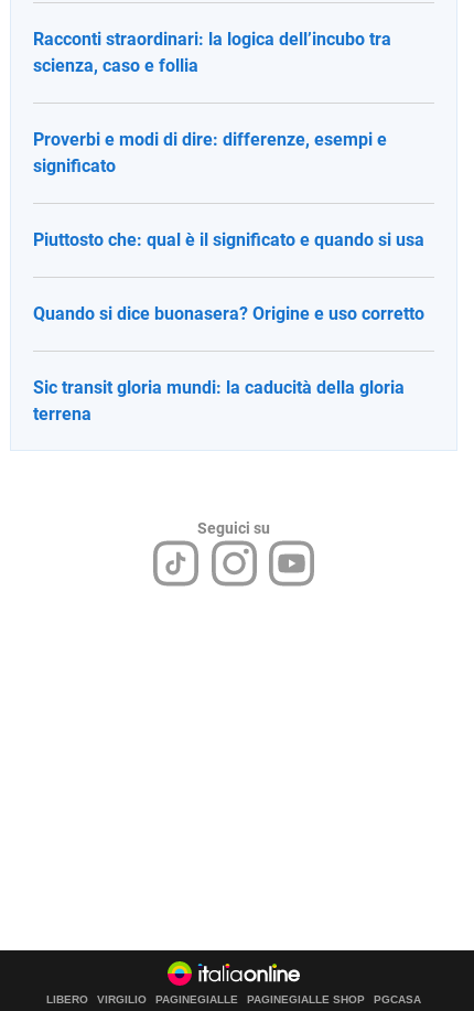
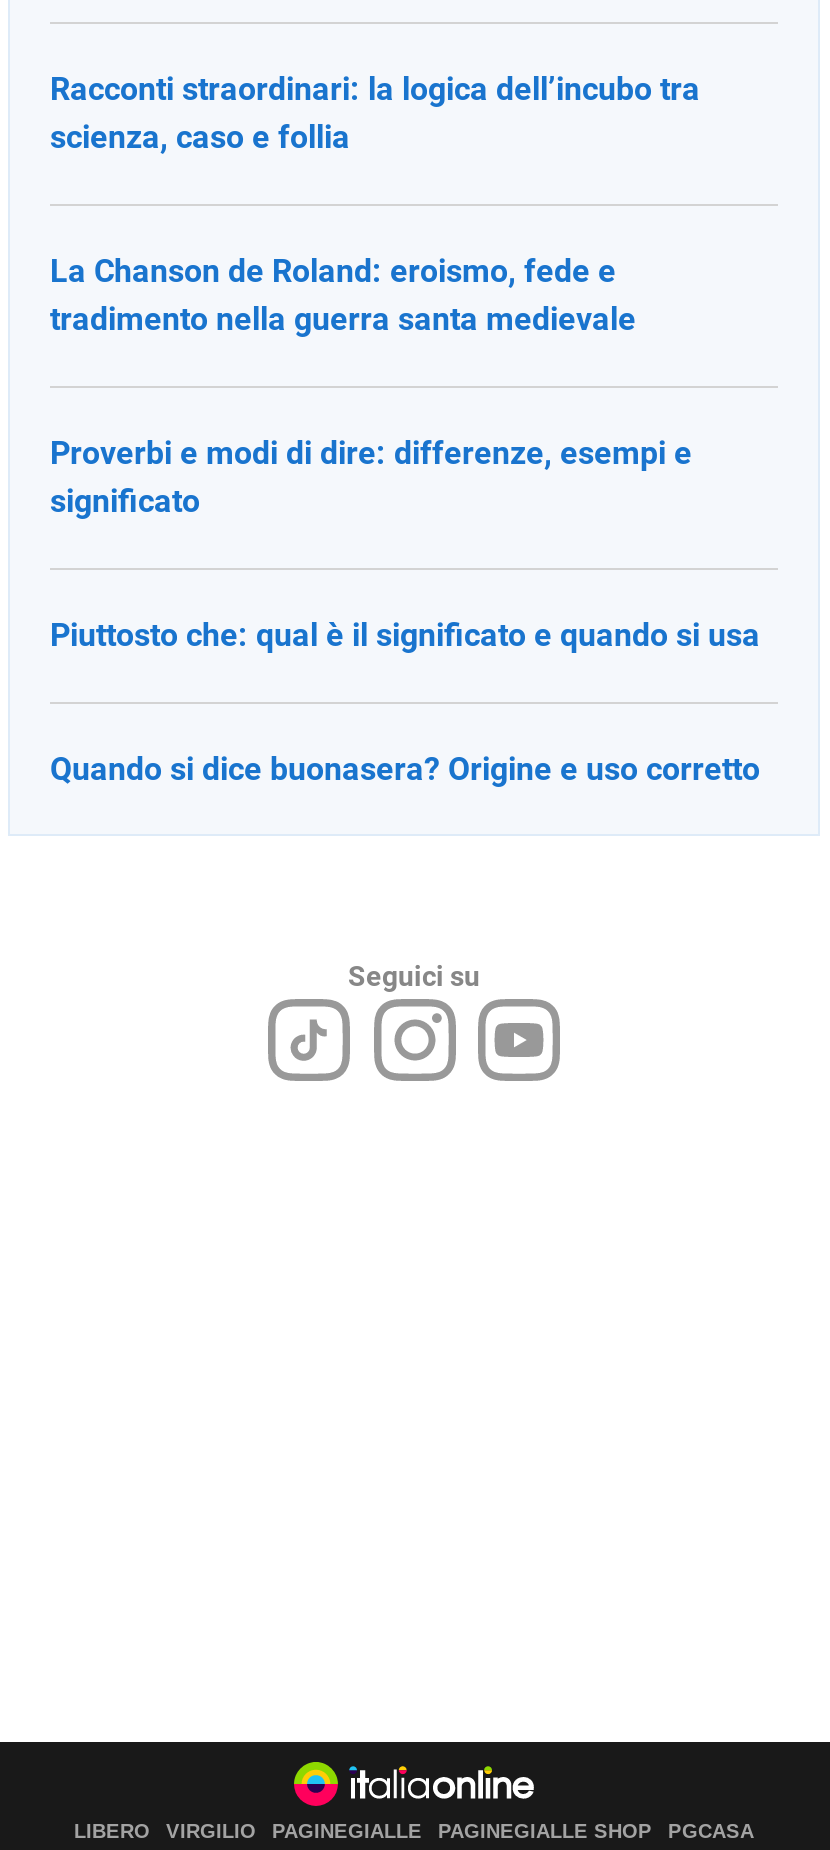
none -> [50,251,636,337] La Chanson de Roland: eroismo, fede e | tradimento nella guerra santa medievale
moved [33,128,424,324] -> [50,433,760,787]: Proverbi e modi di dire: differenze, esempi e | significato | Piuttosto che: qual è il significato e quando si usa | Quando si dice buonasera? Origine e uso corretto
[33,377,405,424] Sic transit gloria mundi: la caducità della gloria | terrena -> none

